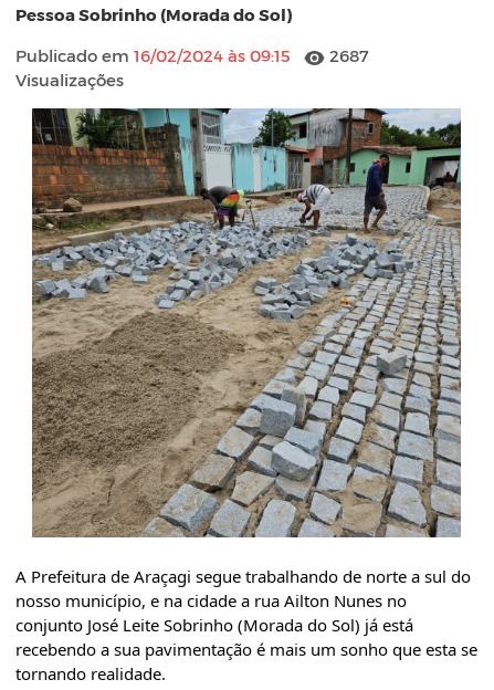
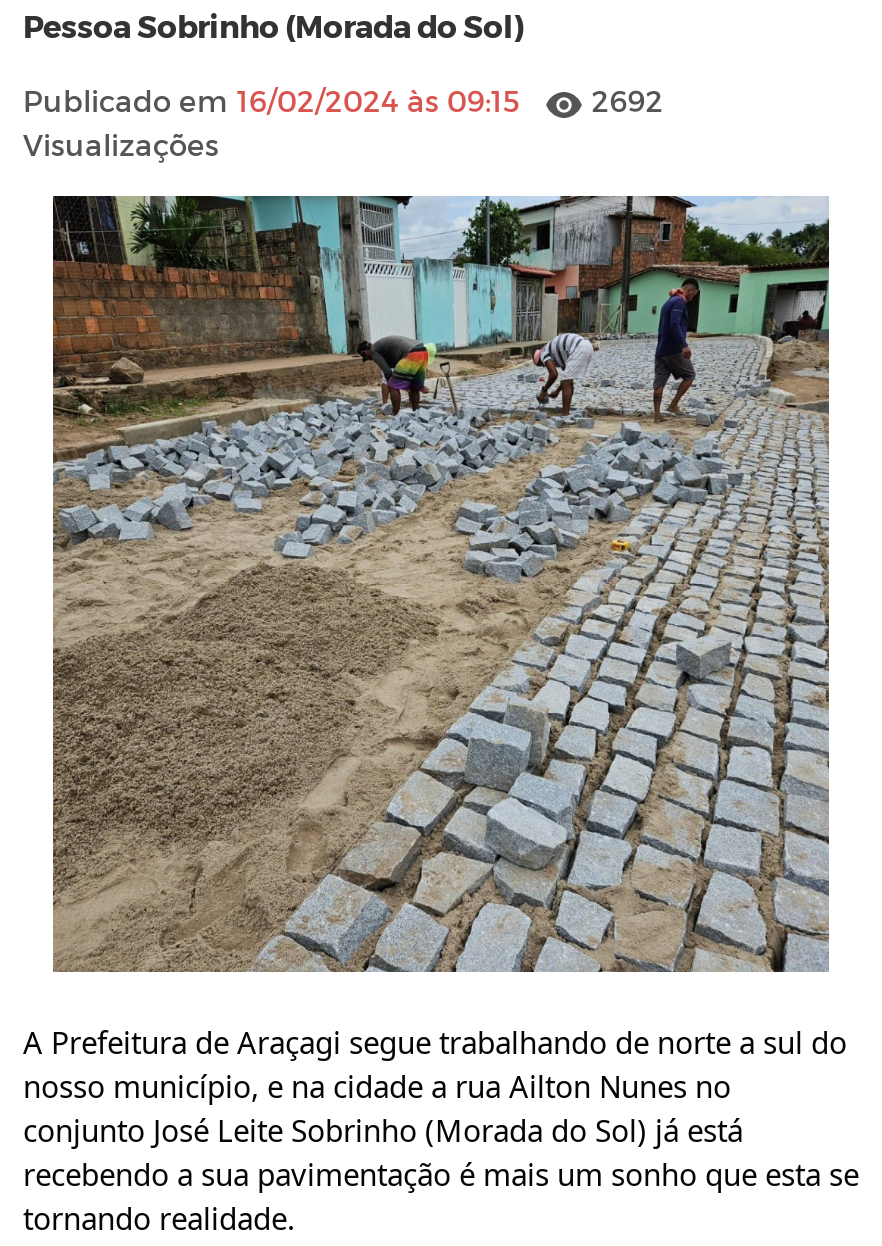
[15,45,369,65] Publicado em 16/02/2024 às 09:15 2687 -> [23,82,663,118] Publicado em 16/02/2024 às 09:15 2692

